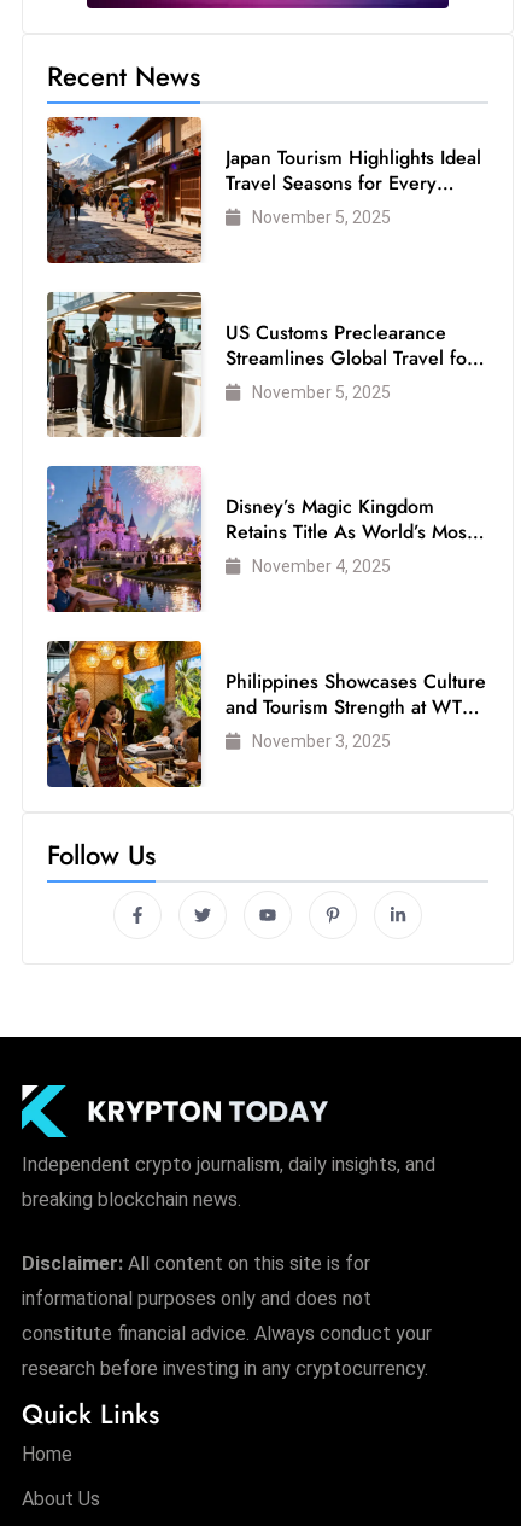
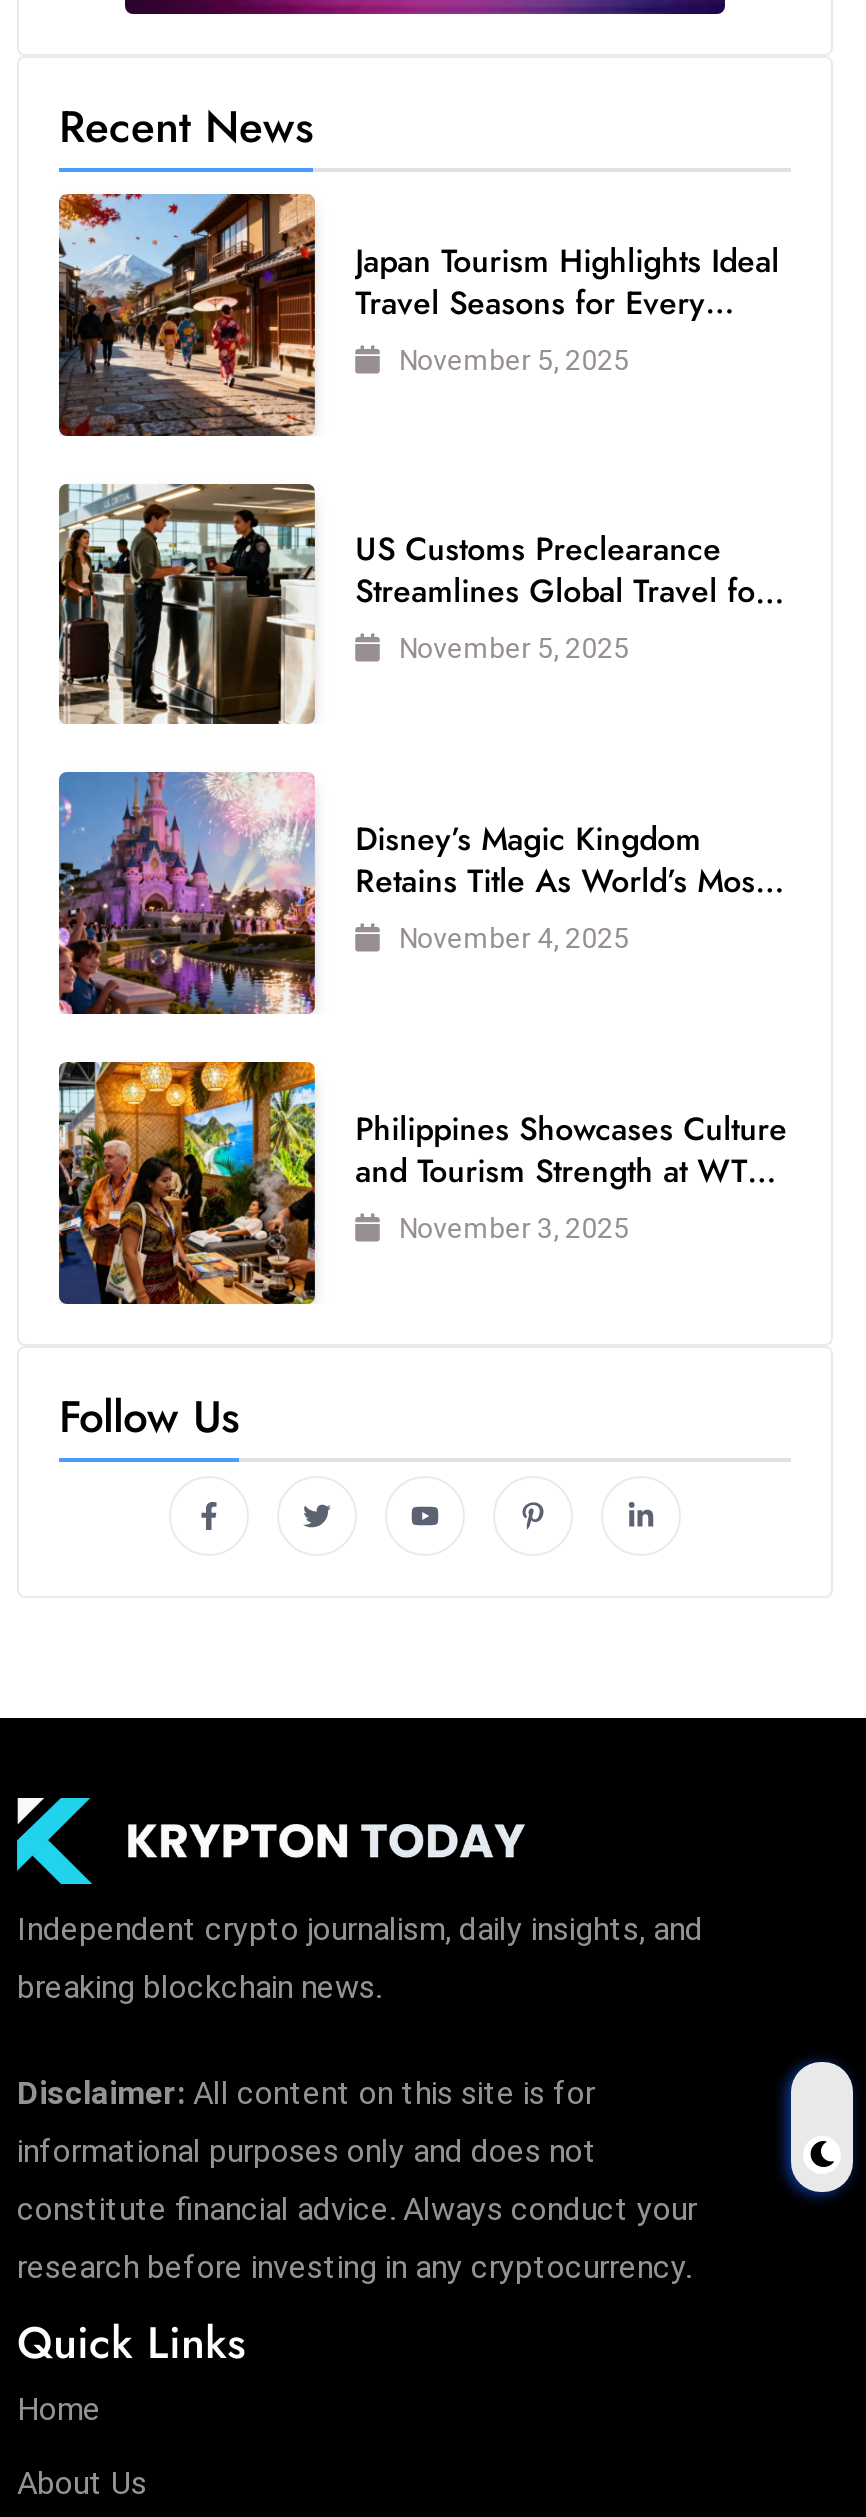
none -> [781,2058,857,2200] [image]

